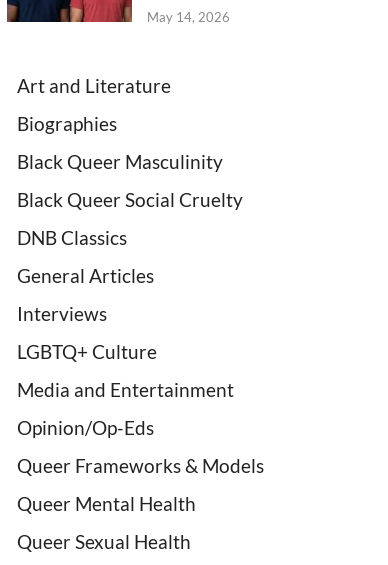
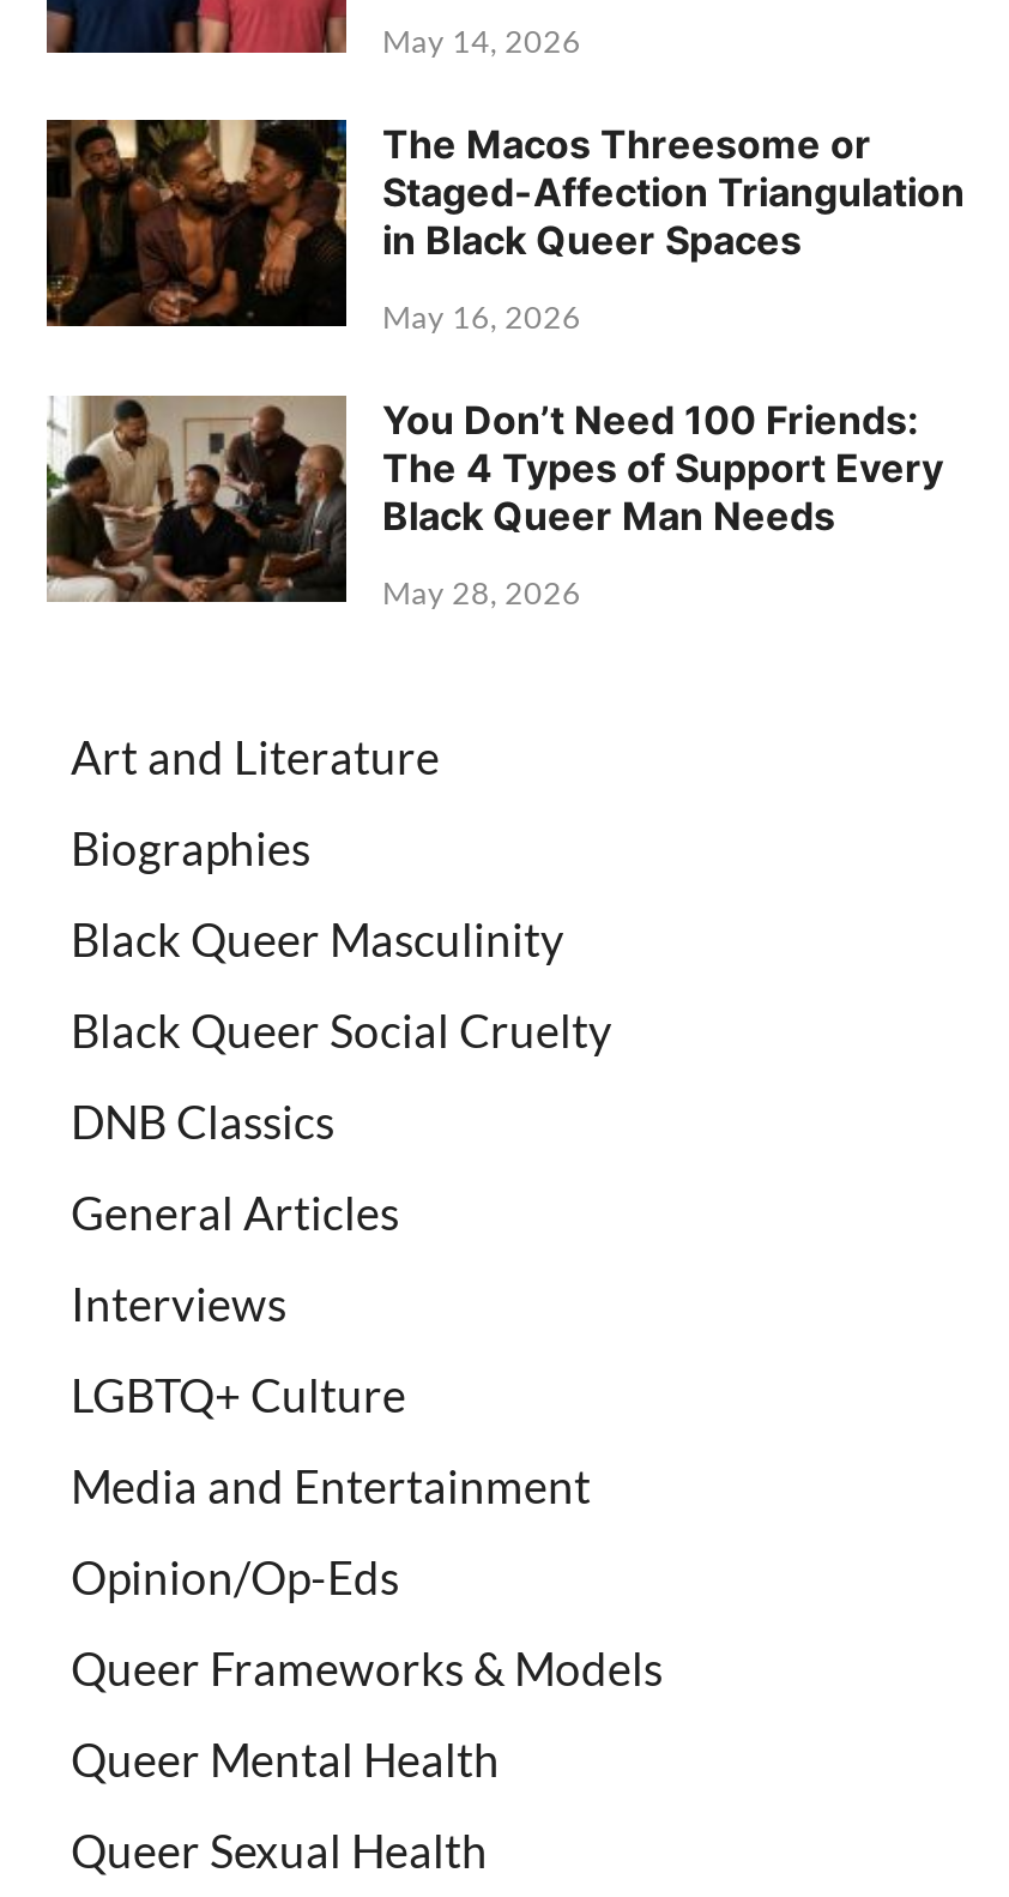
none -> [44,118,965,611] [image] | The Macos Threesome or | Staged-Affection Triangulation | in Black Queer Spaces | May 16, 2026 | You Don’t Need 100 Friends: | The 4 Types of Support Every | Black Queer Man Needs | May 28, 2026
none -> [44,393,349,604] [image]

